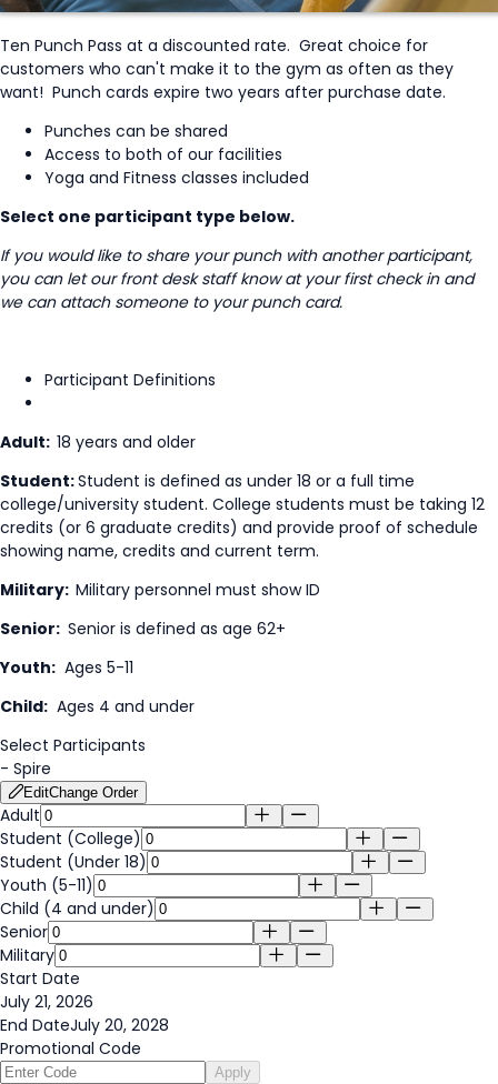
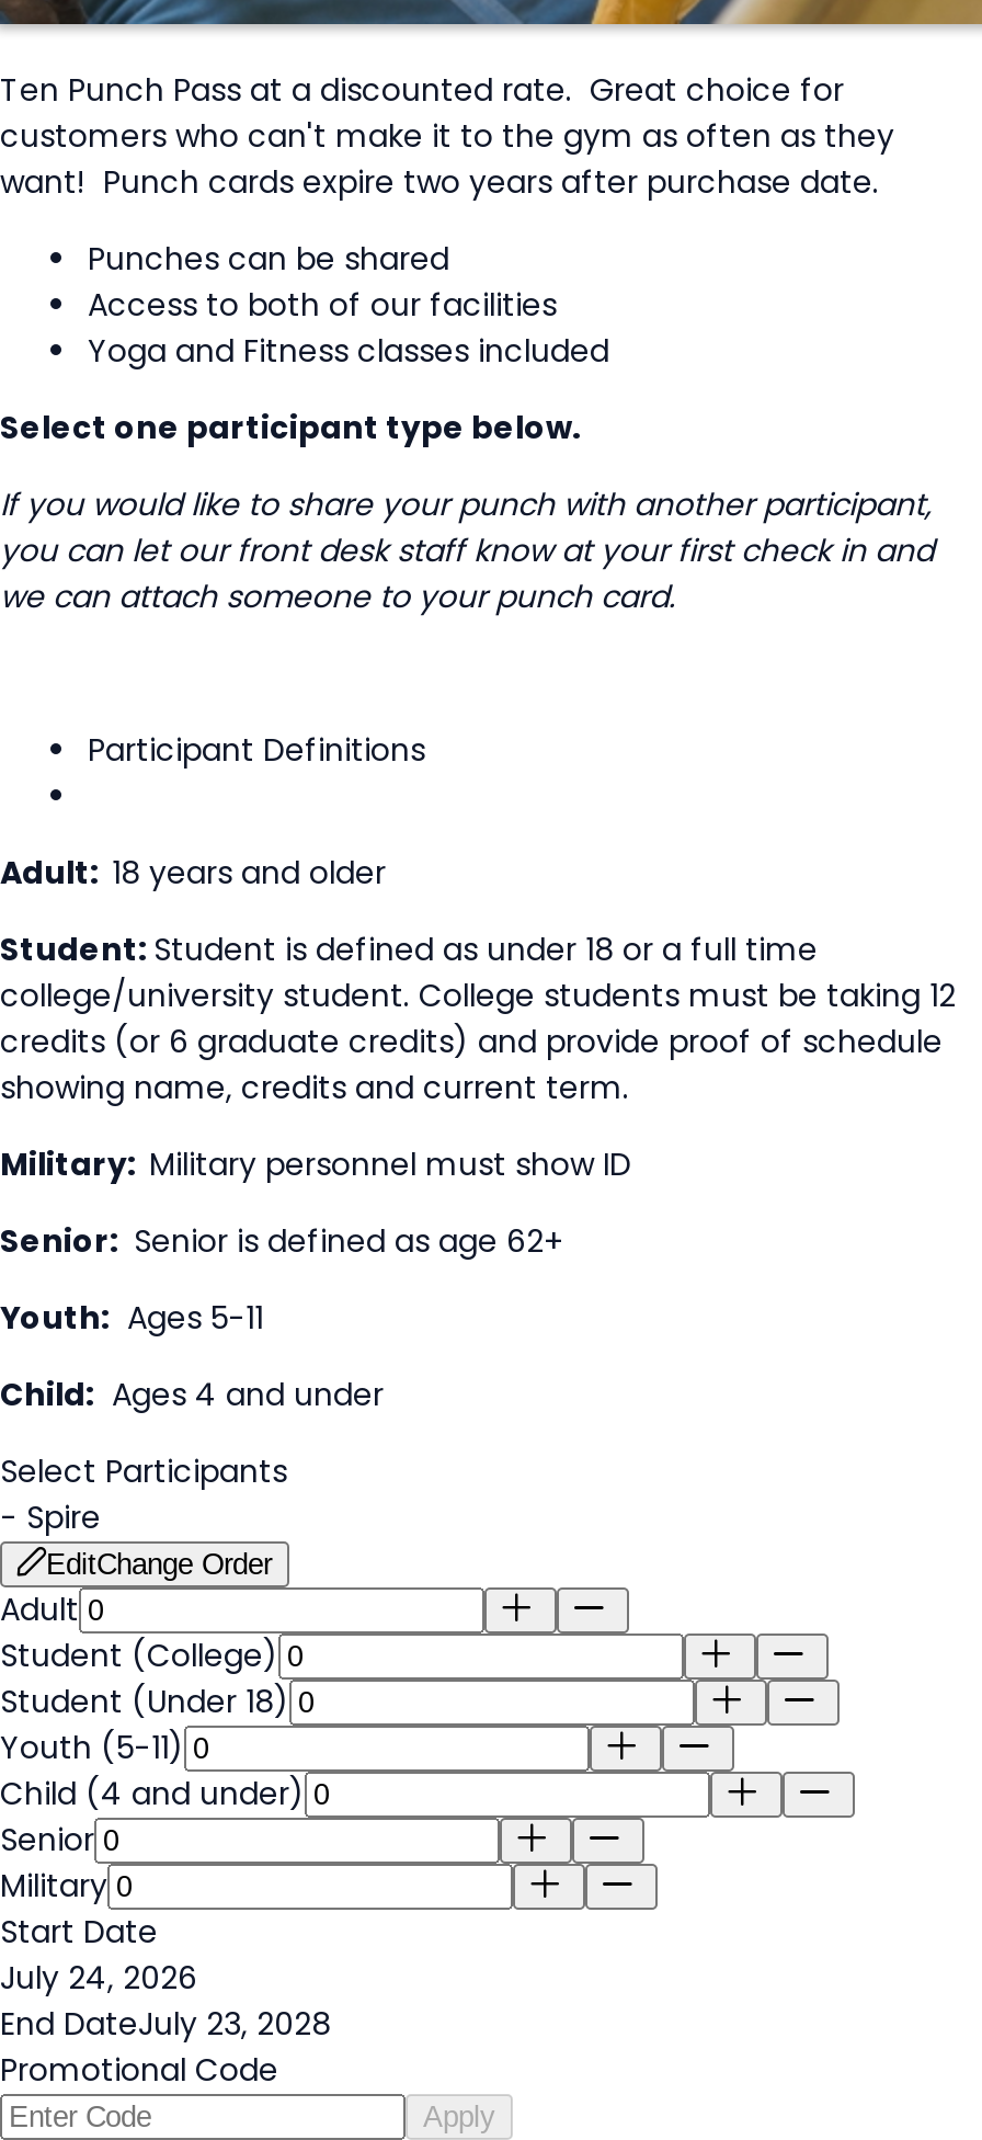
[0,990,93,1012] July 21, 2026 -> [0,1955,197,1999] July 24, 2026
[0,1013,169,1036] End DateJuly 20, 2028 -> [0,2001,331,2045] End DateJuly 23, 2028

